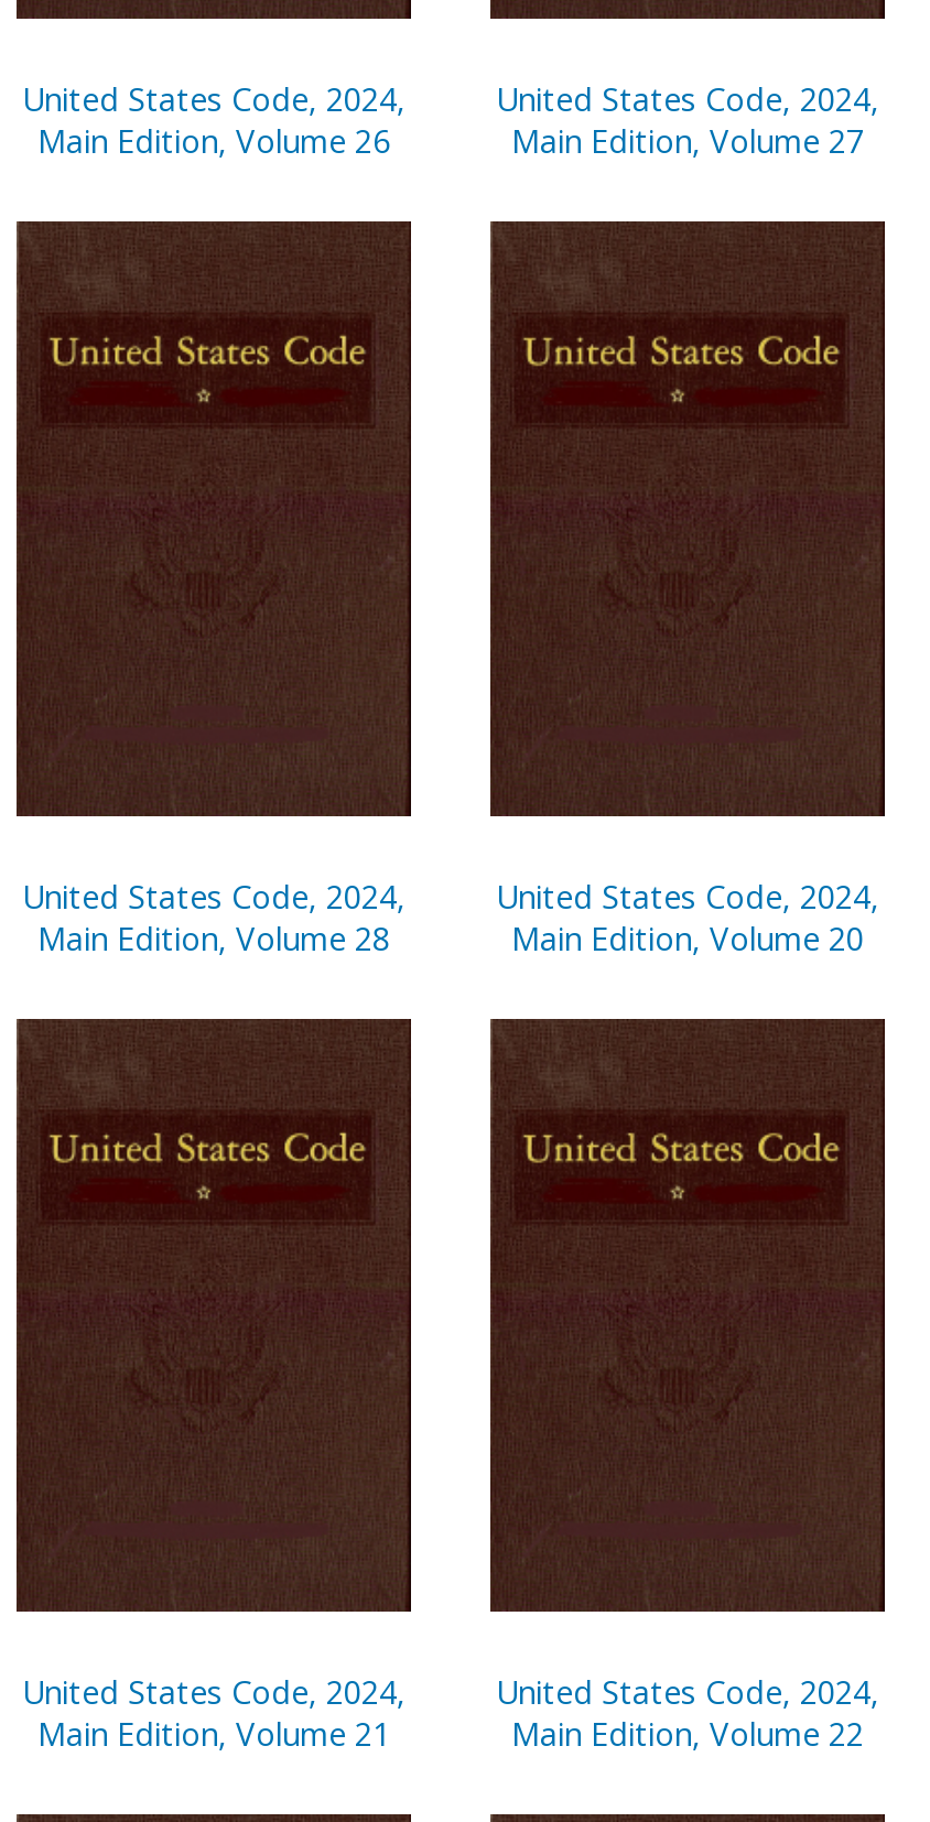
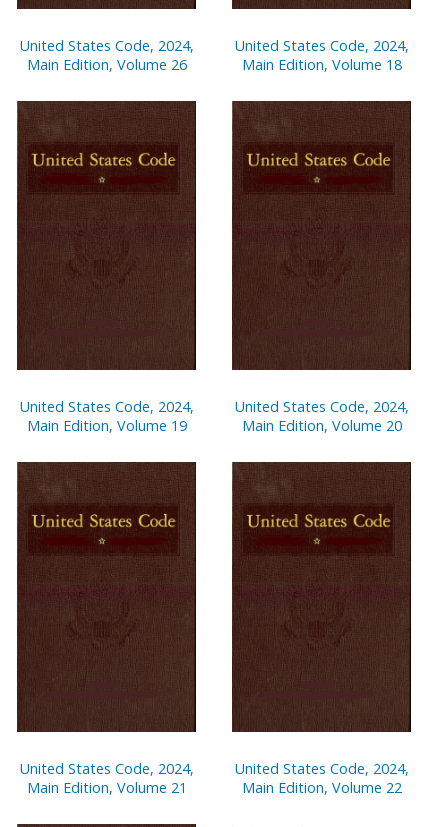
[511,121,864,163] Main Edition, Volume 27 -> [241,55,401,74] Main Edition, Volume 18
[37,917,390,959] Main Edition, Volume 28 -> [26,416,186,435] Main Edition, Volume 19

